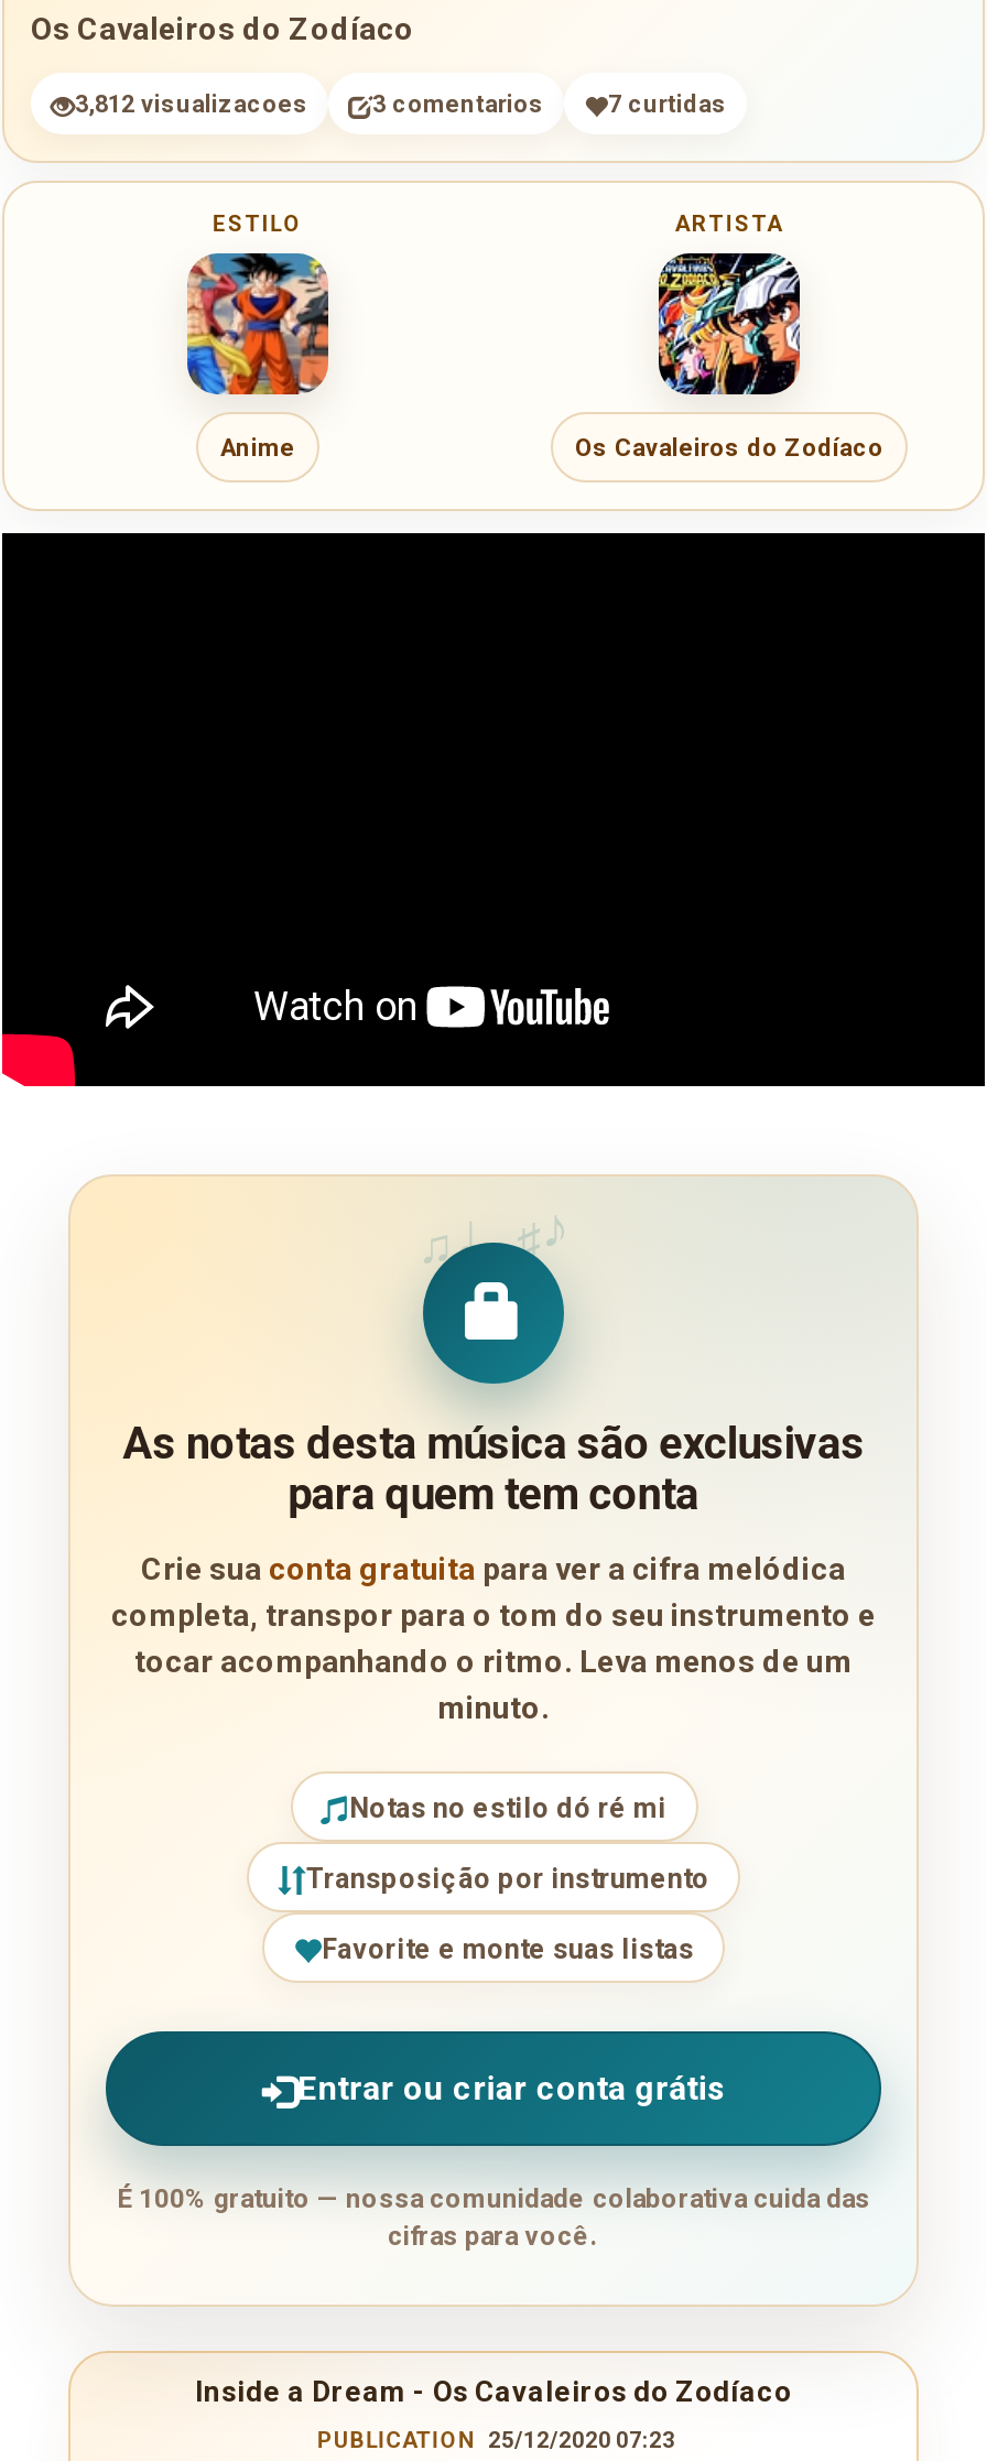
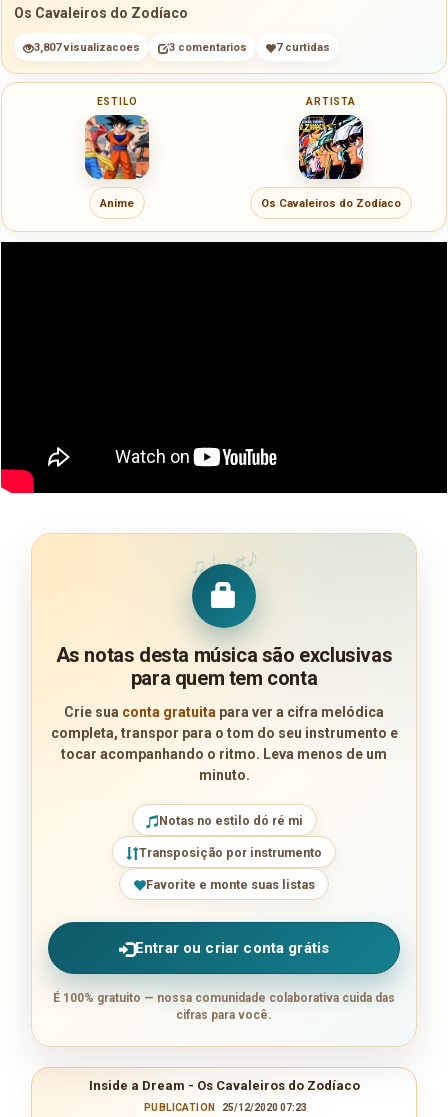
[75,90,308,119] 3,812 visualizacoes -> [34,41,140,54] 3,807 visualizacoes

